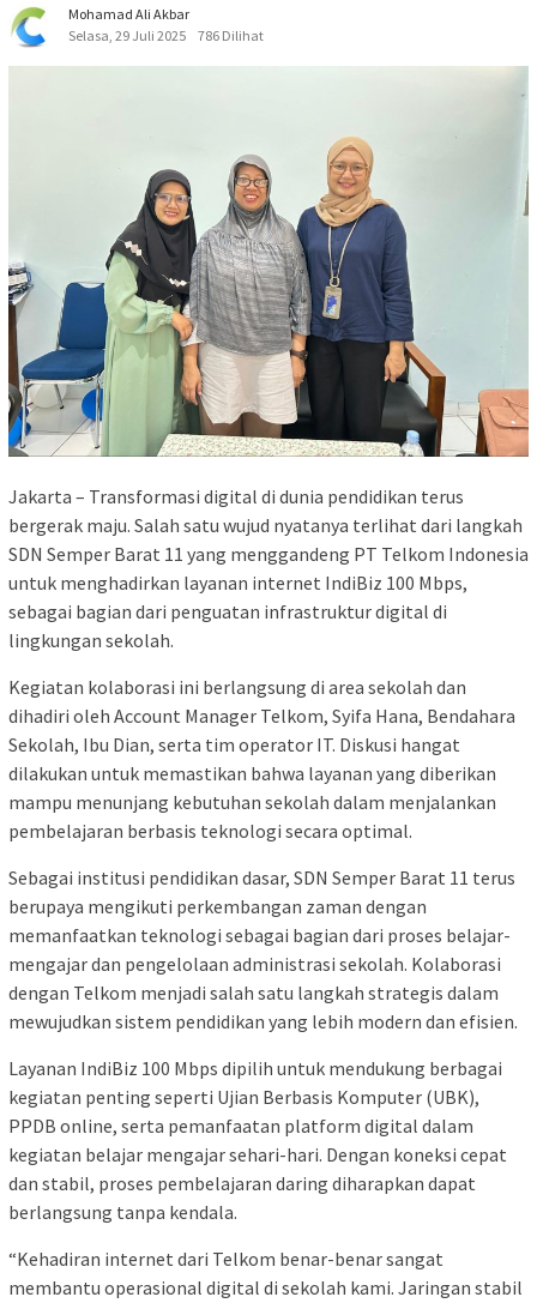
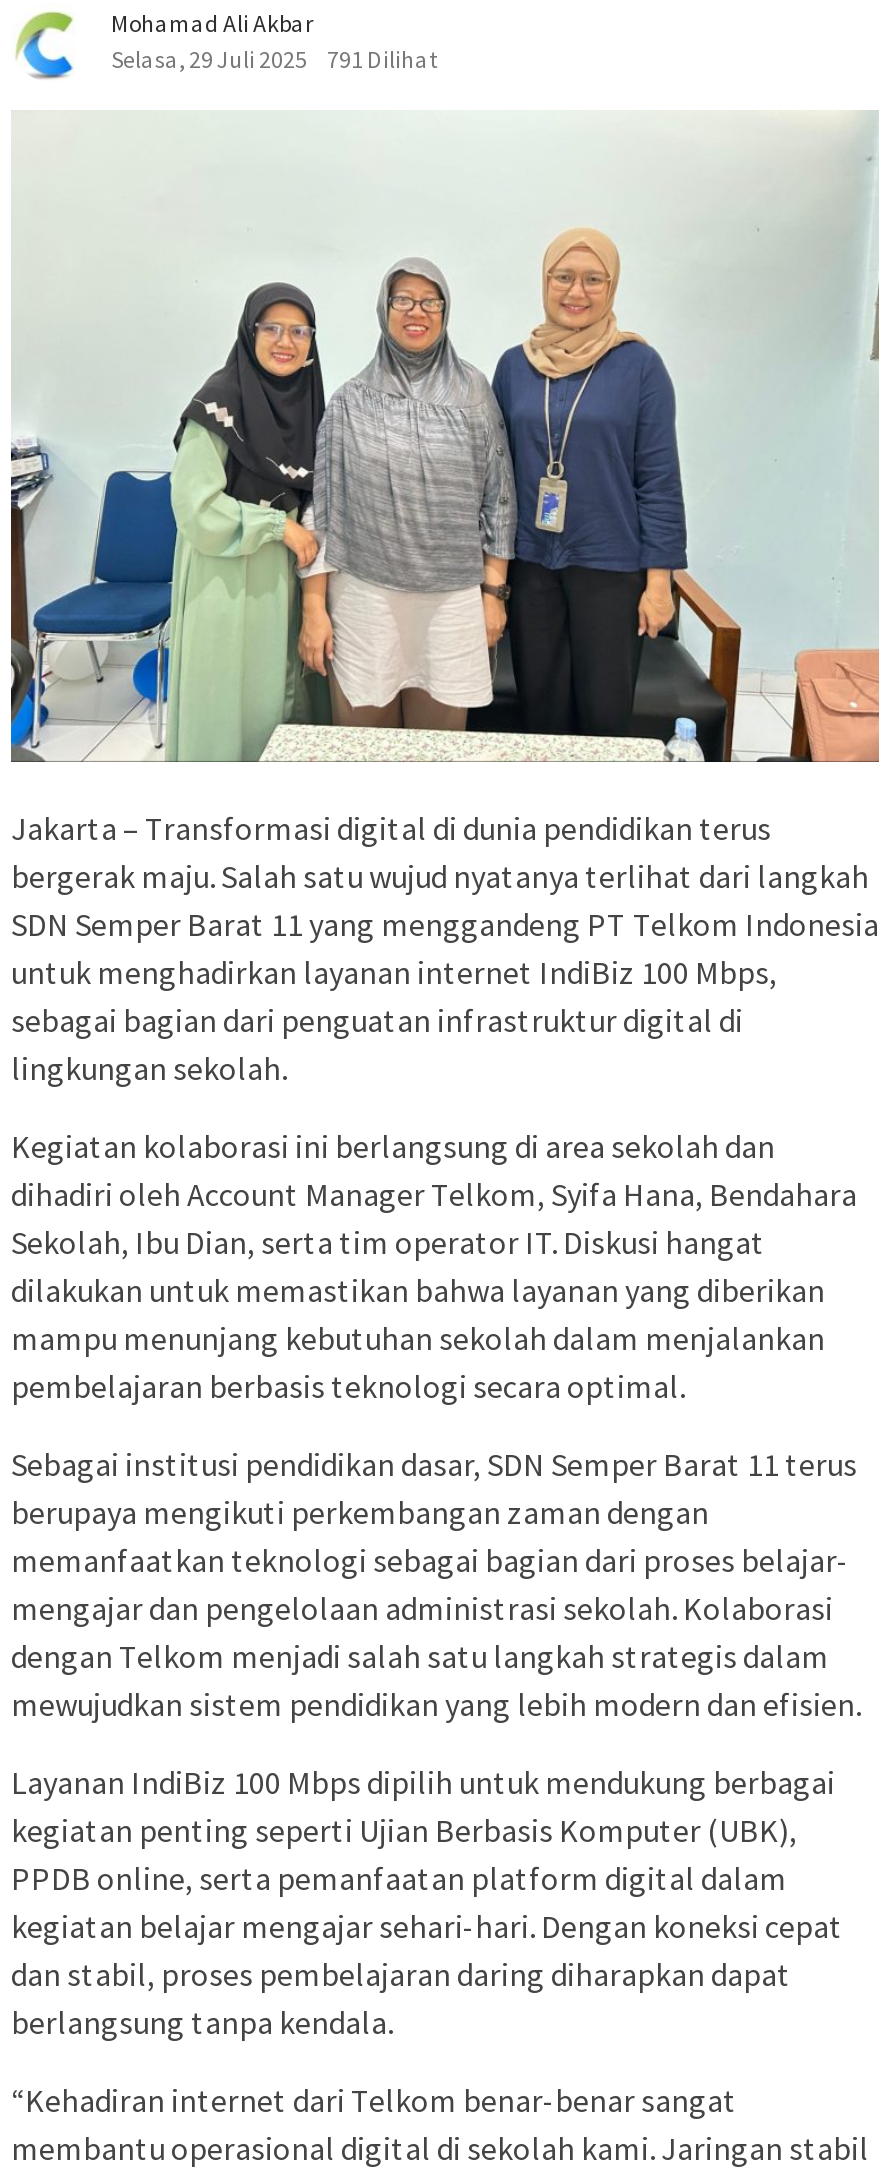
[68,27,264,45] Selasa, 29 Juli 2025 786 Dilihat -> [111,45,437,75] Selasa, 29 Juli 2025 791 Dilihat

